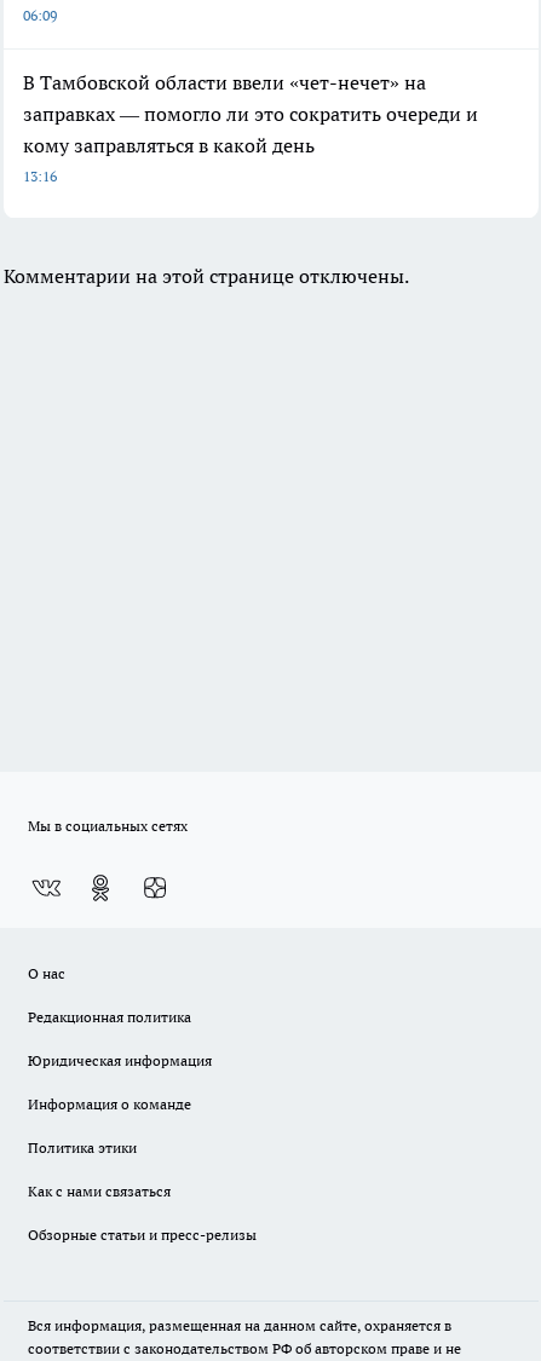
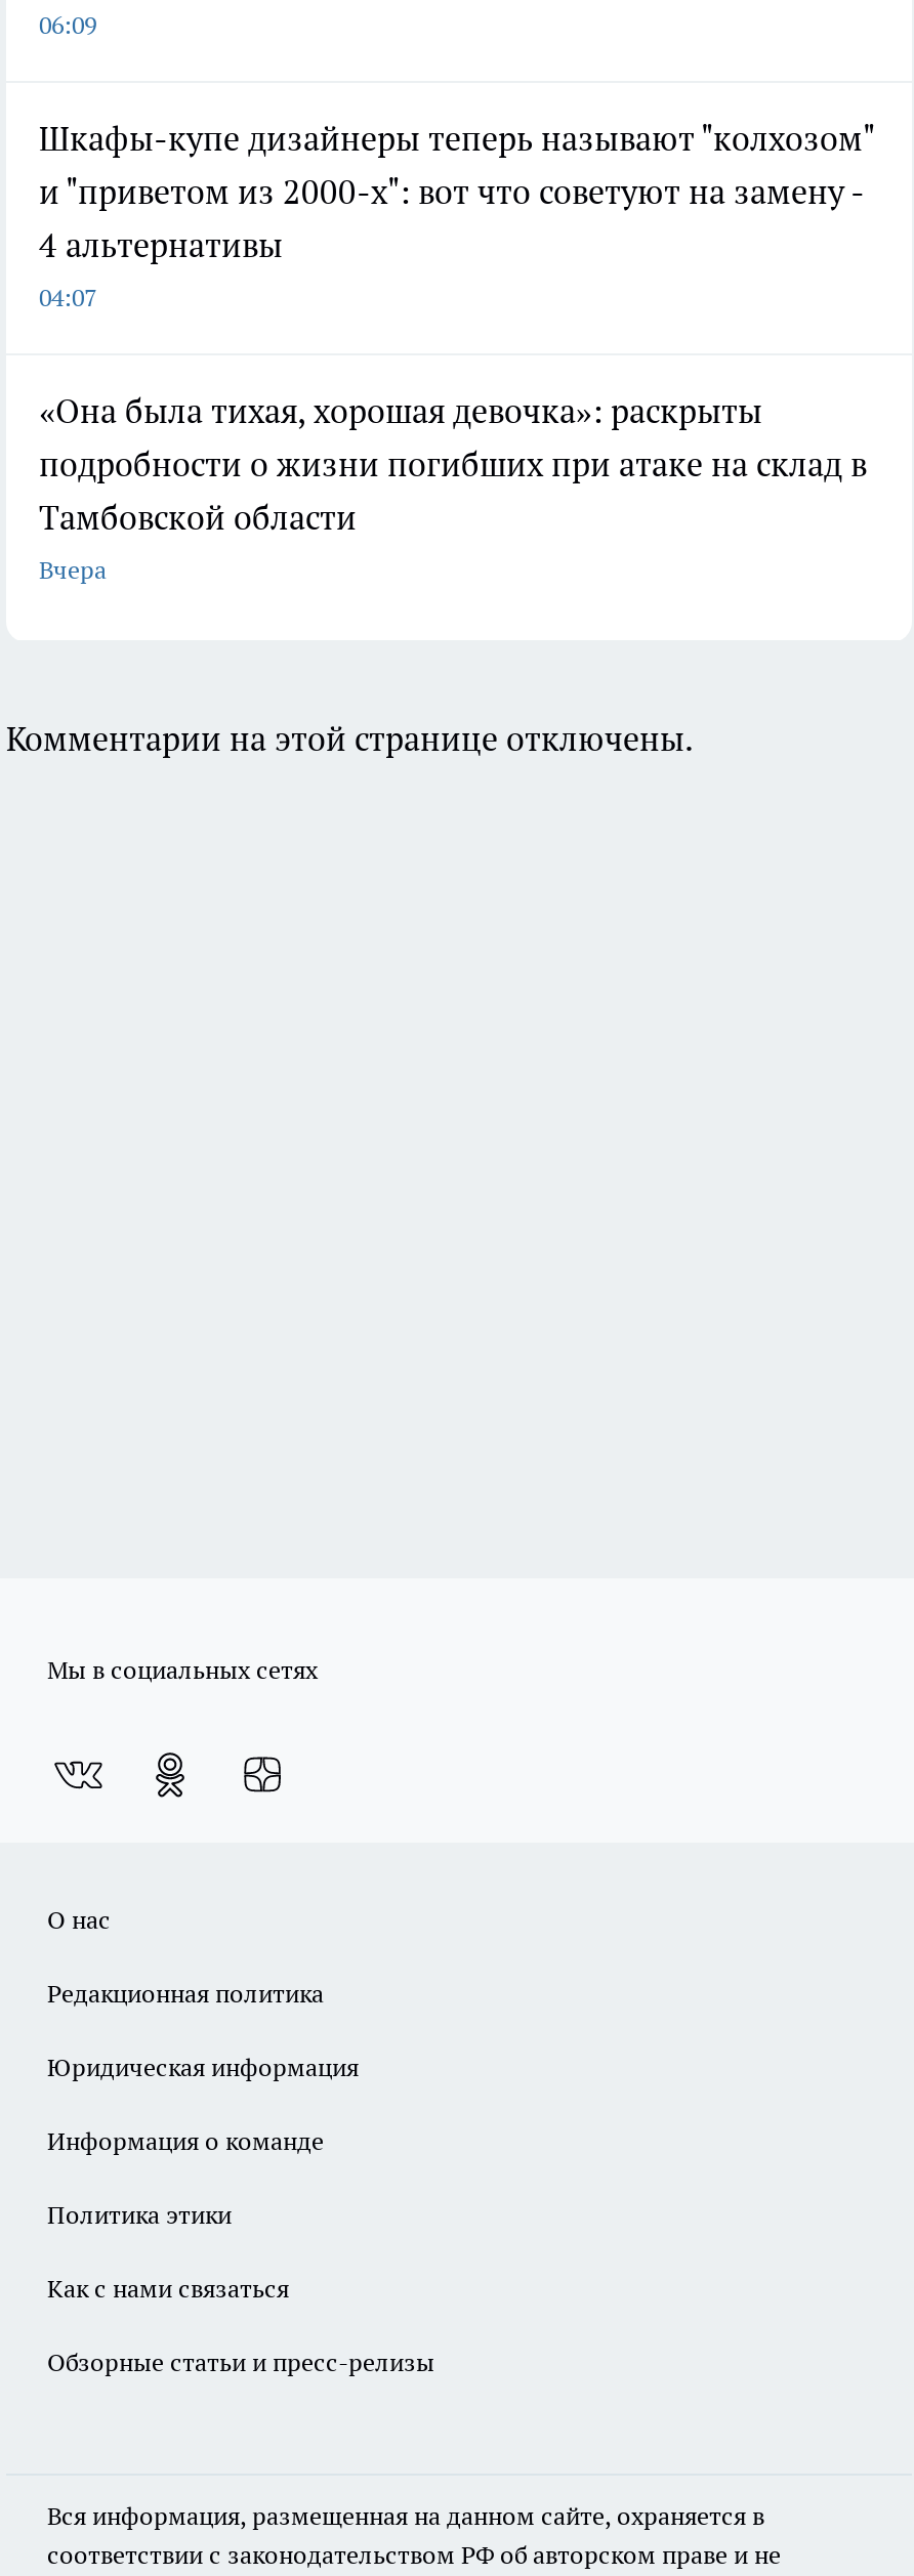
[23,70,478,185] В Тамбовской области ввели «чет-нечет» на | заправках — помогло ли это сократить очереди и | кому заправляться в какой день | 13:16 -> [39,117,873,584] Шкафы-купе дизайнеры теперь называют "колхозом" | и "приветом из 2000-х": вот что советуют на замену - | 4 альтернативы | 04:07 | «Она была тихая, хорошая девочка»: раскрыты | подробности о жизни погибших при атаке на склад в | Тамбовской области | Вчера

